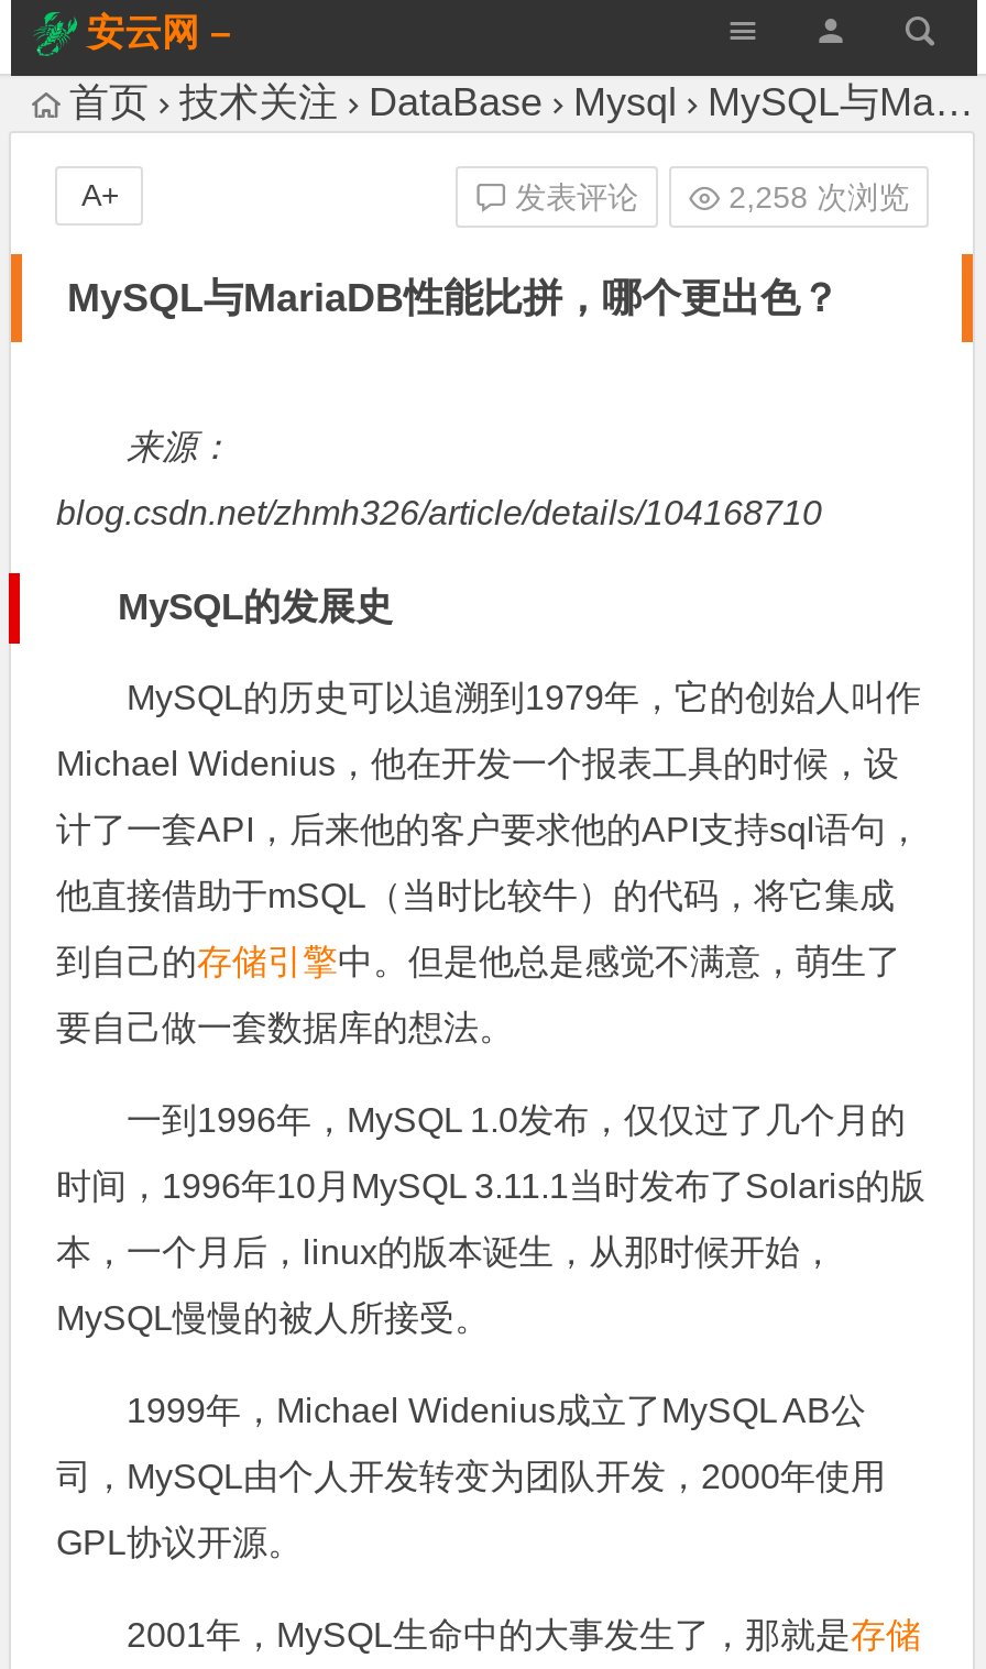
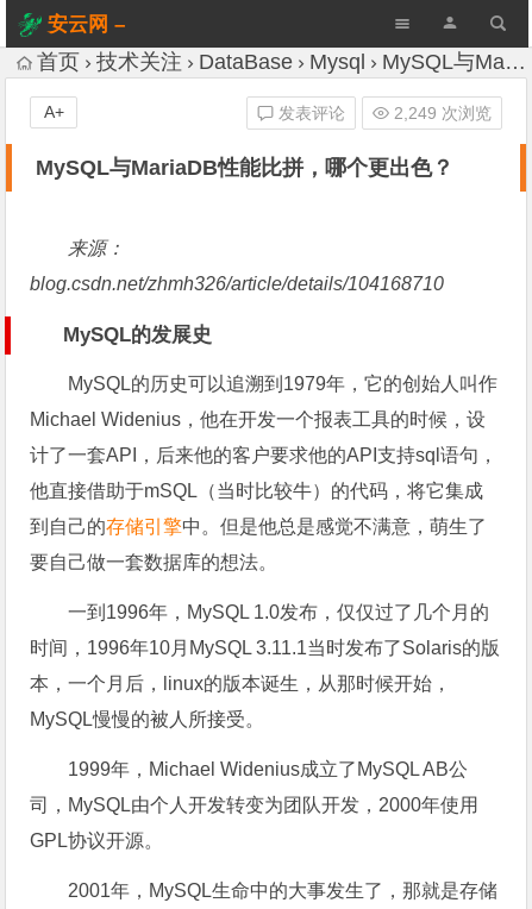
[720,179,909,215] 2,258 次浏览 -> [389,104,492,123] 2,249 次浏览

